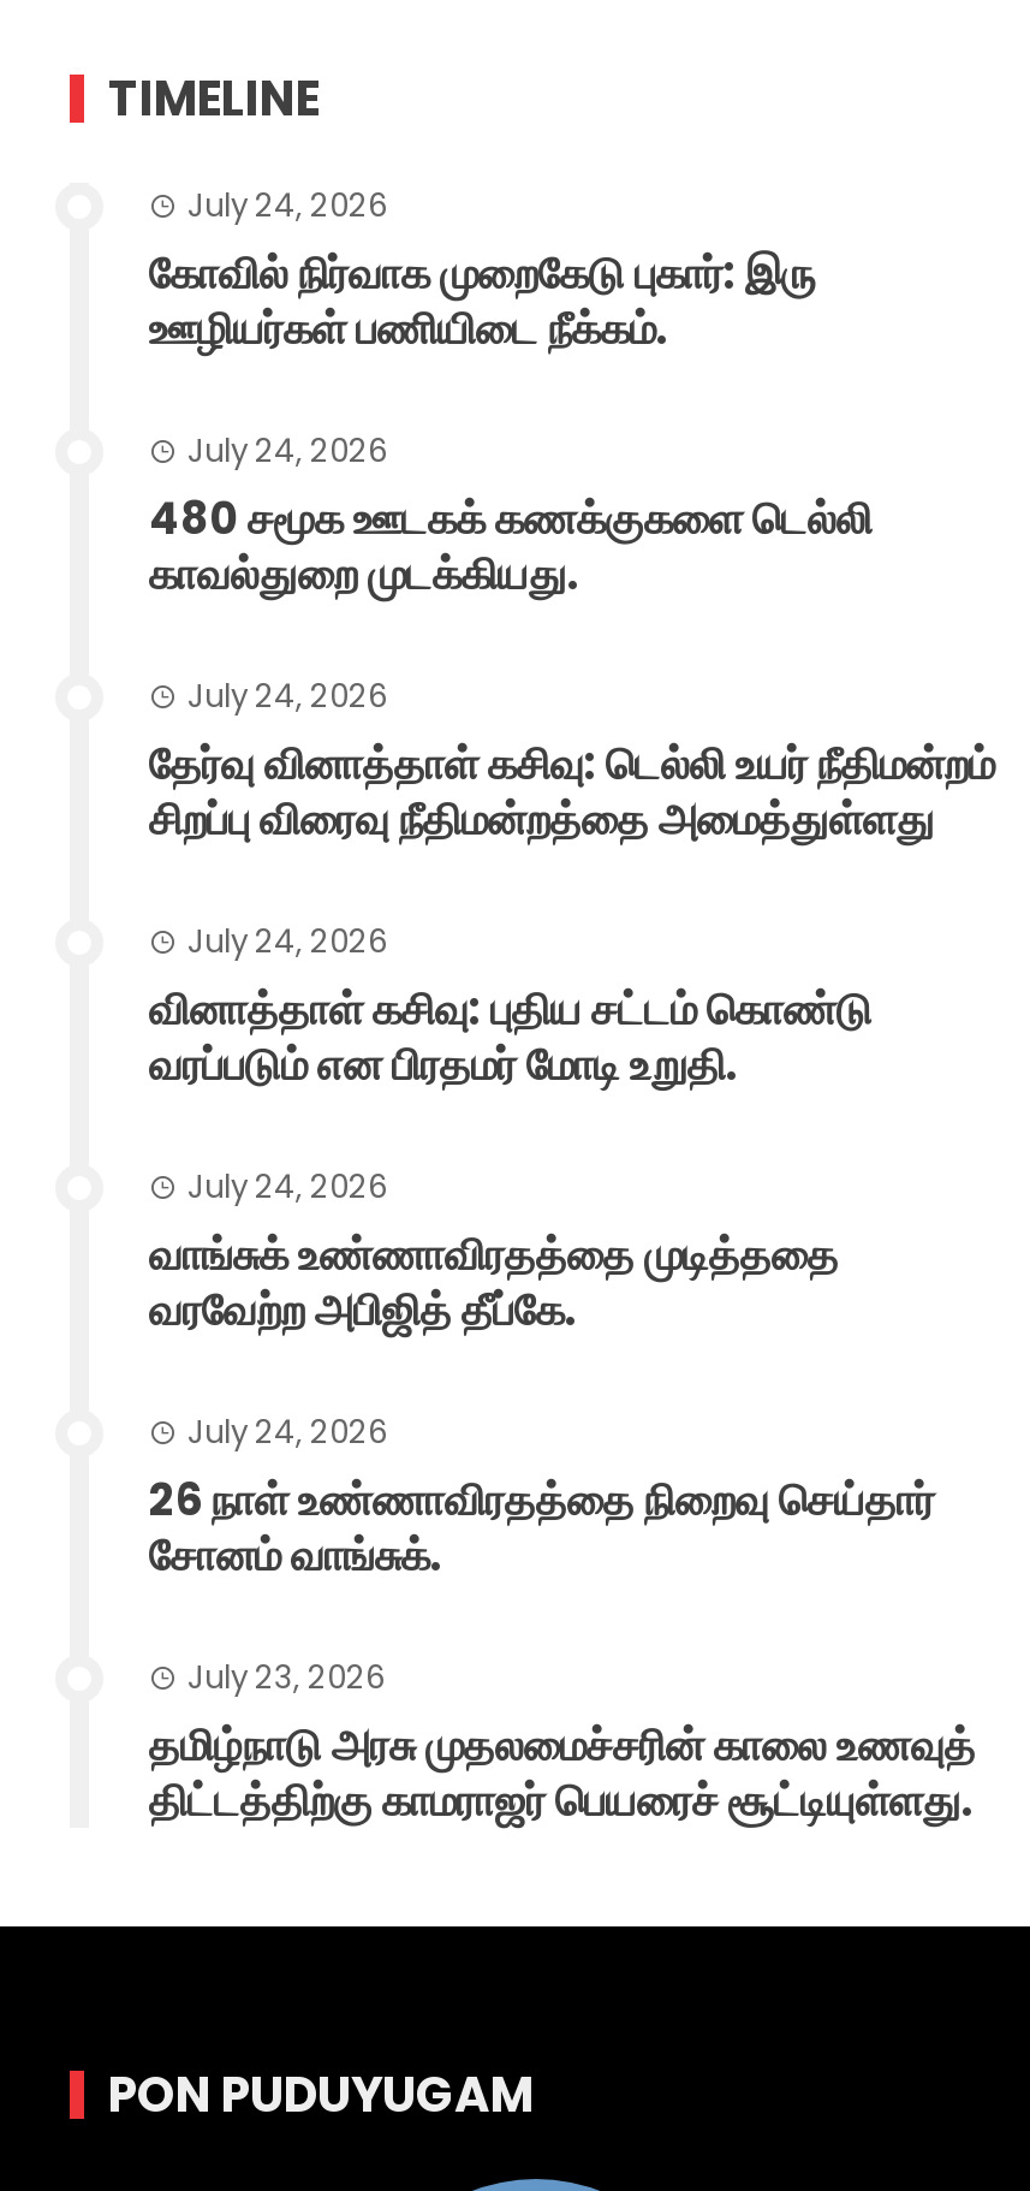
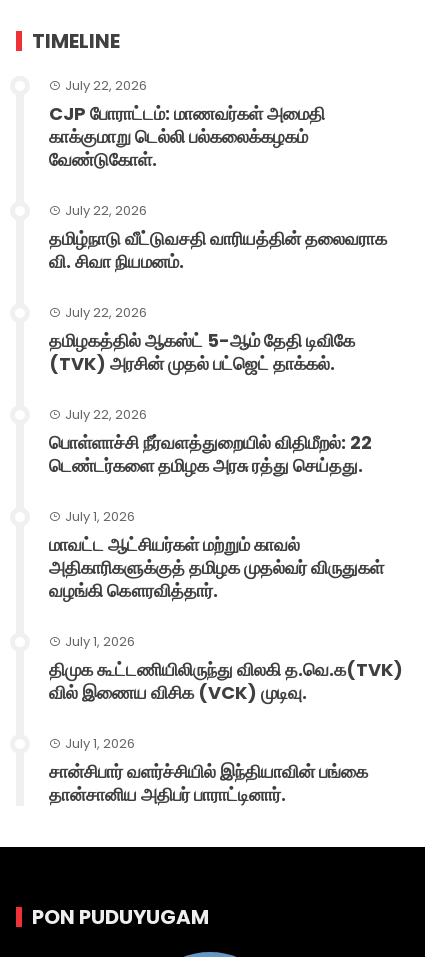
[149,183,815,359] July 24, 2026 | கோவில் நிர்வாக முறைகேடு புகார்: இரு | ஊழியர்கள் பணியிடை நீக்கம். -> [49,76,325,172] July 22, 2026 | CJP போராட்டம்: மாணவர்கள் அமைதி | காக்குமாறு டெல்லி பல்கலைக்கழகம் | வேண்டுகோள்.
[149,428,873,604] July 24, 2026 | 480 சமூக ஊடகக் கணக்குகளை டெல்லி | காவல்துறை முடக்கியது. -> [49,201,387,274] July 22, 2026 | தமிழ்நாடு வீட்டுவசதி வாரியத்தின் தலைவராக | வி. சிவா நியமனம்.
[149,674,995,849] July 24, 2026 | தேர்வு வினாத்தாள் கசிவு: டெல்லி உயர் நீதிமன்றம் | சிறப்பு விரைவு நீதிமன்றத்தை அமைத்துள்ளது -> [49,303,355,376] July 22, 2026 | தமிழகத்தில் ஆகஸ்ட் 5-ஆம் தேதி டிவிகே | (TVK) அரசின் முதல் பட்ஜெட் தாக்கல்.
[149,919,873,1095] July 24, 2026 | வினாத்தாள் கசிவு: புதிய சட்டம் கொண்டு | வரப்படும் என பிரதமர் மோடி உறுதி. -> [49,405,372,478] July 22, 2026 | பொள்ளாச்சி நீர்வளத்துறையில் விதிமீறல்: 22 | டெண்டர்களை தமிழக அரசு ரத்து செய்தது.
[149,1164,839,1340] July 24, 2026 | வாங்சுக் உண்ணாவிரதத்தை முடித்ததை | வரவேற்ற அபிஜித் தீப்கே. -> [49,507,384,603] July 1, 2026 | மாவட்ட ஆட்சியர்கள் மற்றும் காவல் | அதிகாரிகளுக்குத் தமிழக முதல்வர் விருதுகள் | வழங்கி கௌரவித்தார்.
[149,1410,935,1585] July 24, 2026 | 26 நாள் உண்ணாவிரதத்தை நிறைவு செய்தார் | சோனம் வாங்சுக். -> [49,632,403,705] July 1, 2026 | திமுக கூட்டணியிலிருந்து விலகி த.வெ.க(TVK) | வில் இணைய விசிக (VCK) முடிவு.
[149,1655,976,1830] July 23, 2026 | தமிழ்நாடு அரசு முதலமைச்சரின் காலை உணவுத் | திட்டத்திற்கு காமராஜர் பெயரைச் சூட்டியுள்ளது. -> [49,734,368,807] July 1, 2026 | சான்சிபார் வளர்ச்சியில் இந்தியாவின் பங்கை | தான்சானிய அதிபர் பாராட்டினார்.

